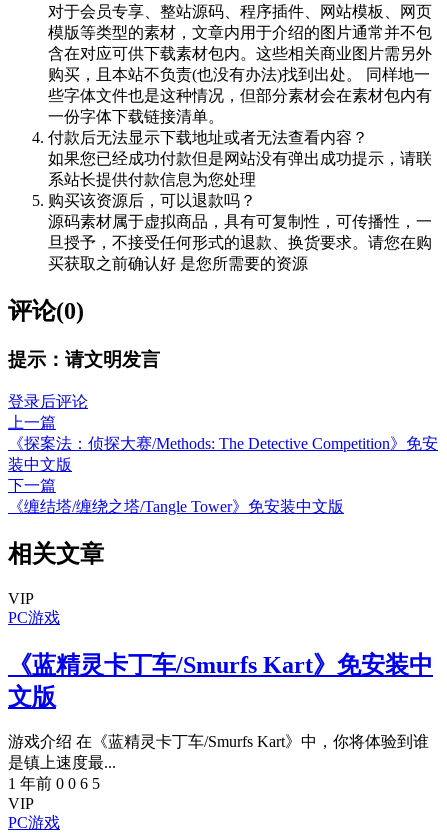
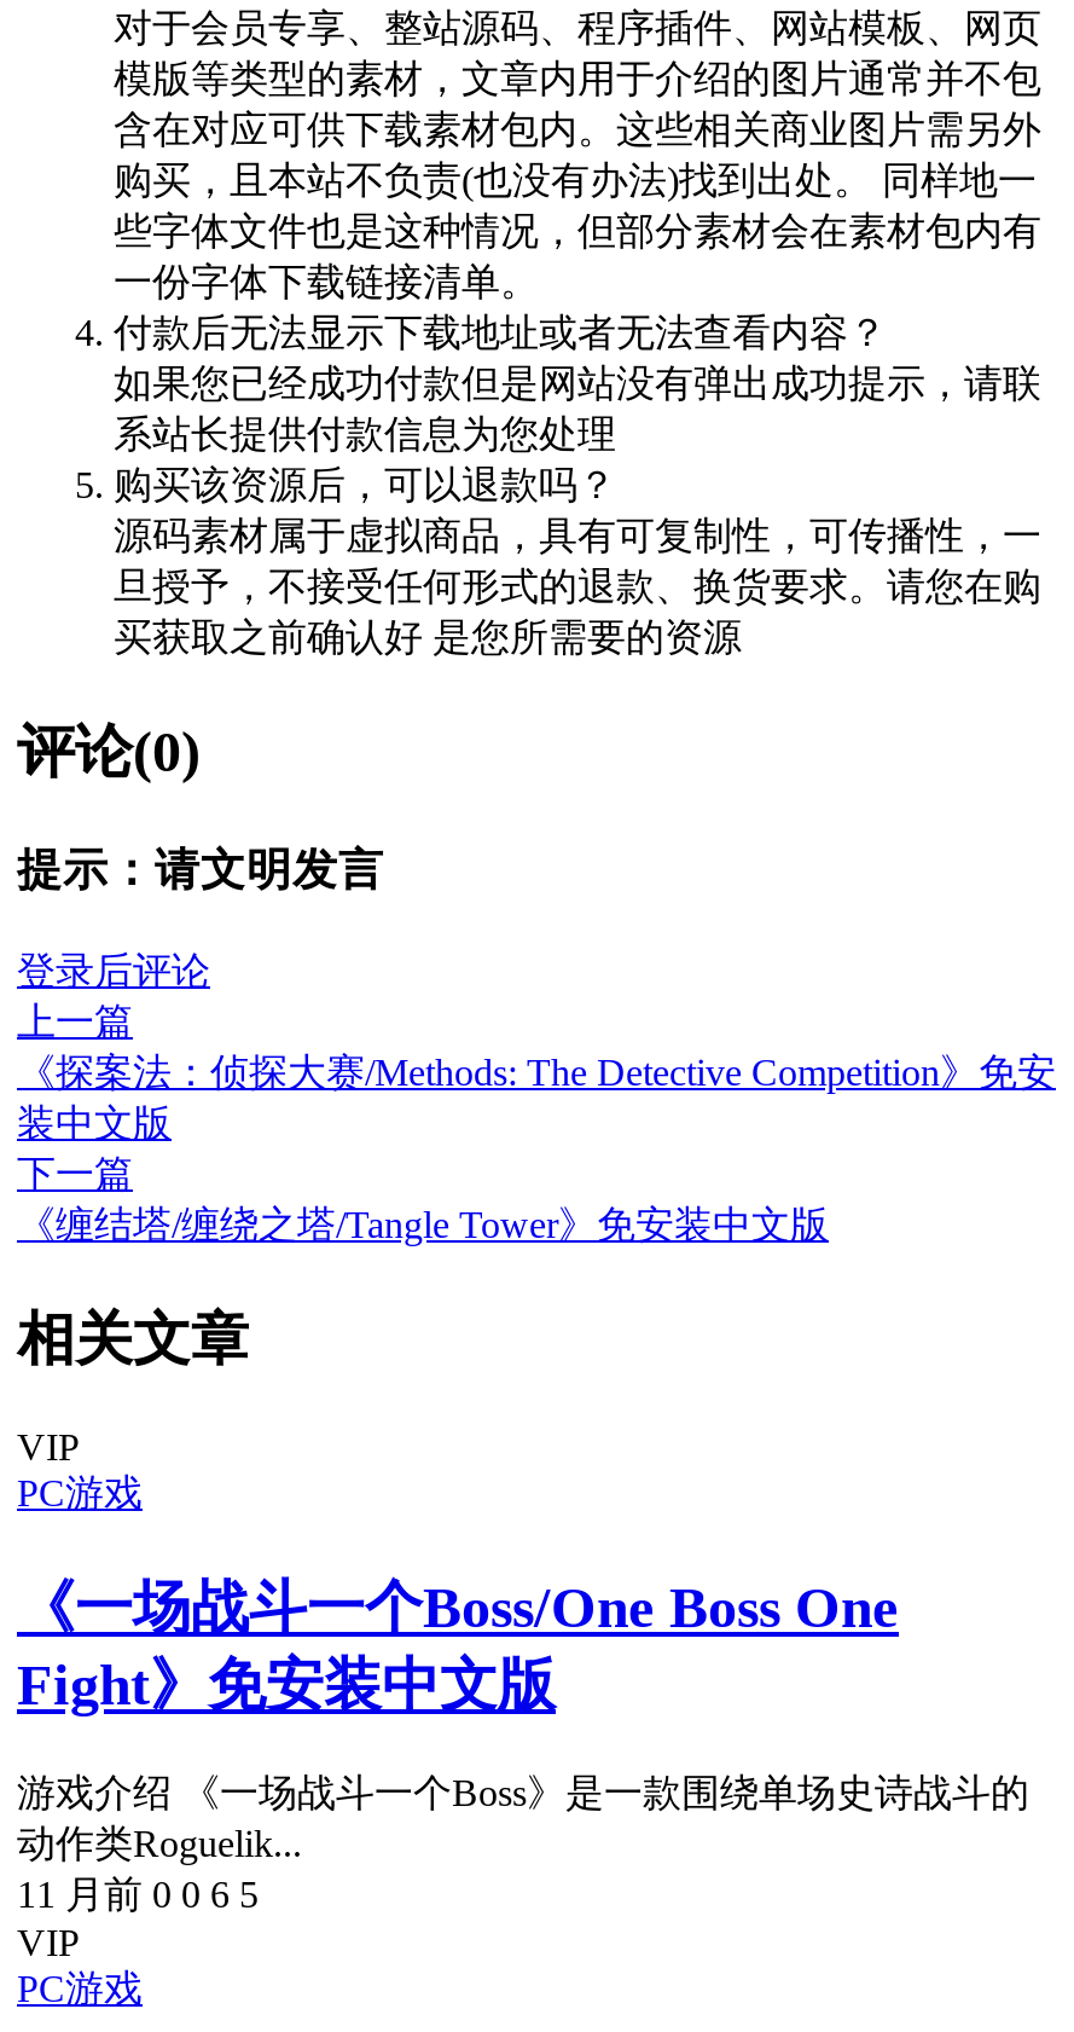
[8,652,433,710] 《蓝精灵卡丁车/Smurfs Kart》免安装中 | 文版 -> [17,1575,899,1716] 《一场战斗一个Boss/One Boss One | Fight》免安装中文版
[8,733,429,792] 游戏介绍 在《蓝精灵卡丁车/Smurfs Kart》中，你将体验到谁 | 是镇上速度最... | 1 年前 0 0 6 5 -> [17,1773,1029,1916] 游戏介绍 《一场战斗一个Boss》是一款围绕单场史诗战斗的 | 动作类Roguelik... | 11 月前 0 0 6 5

